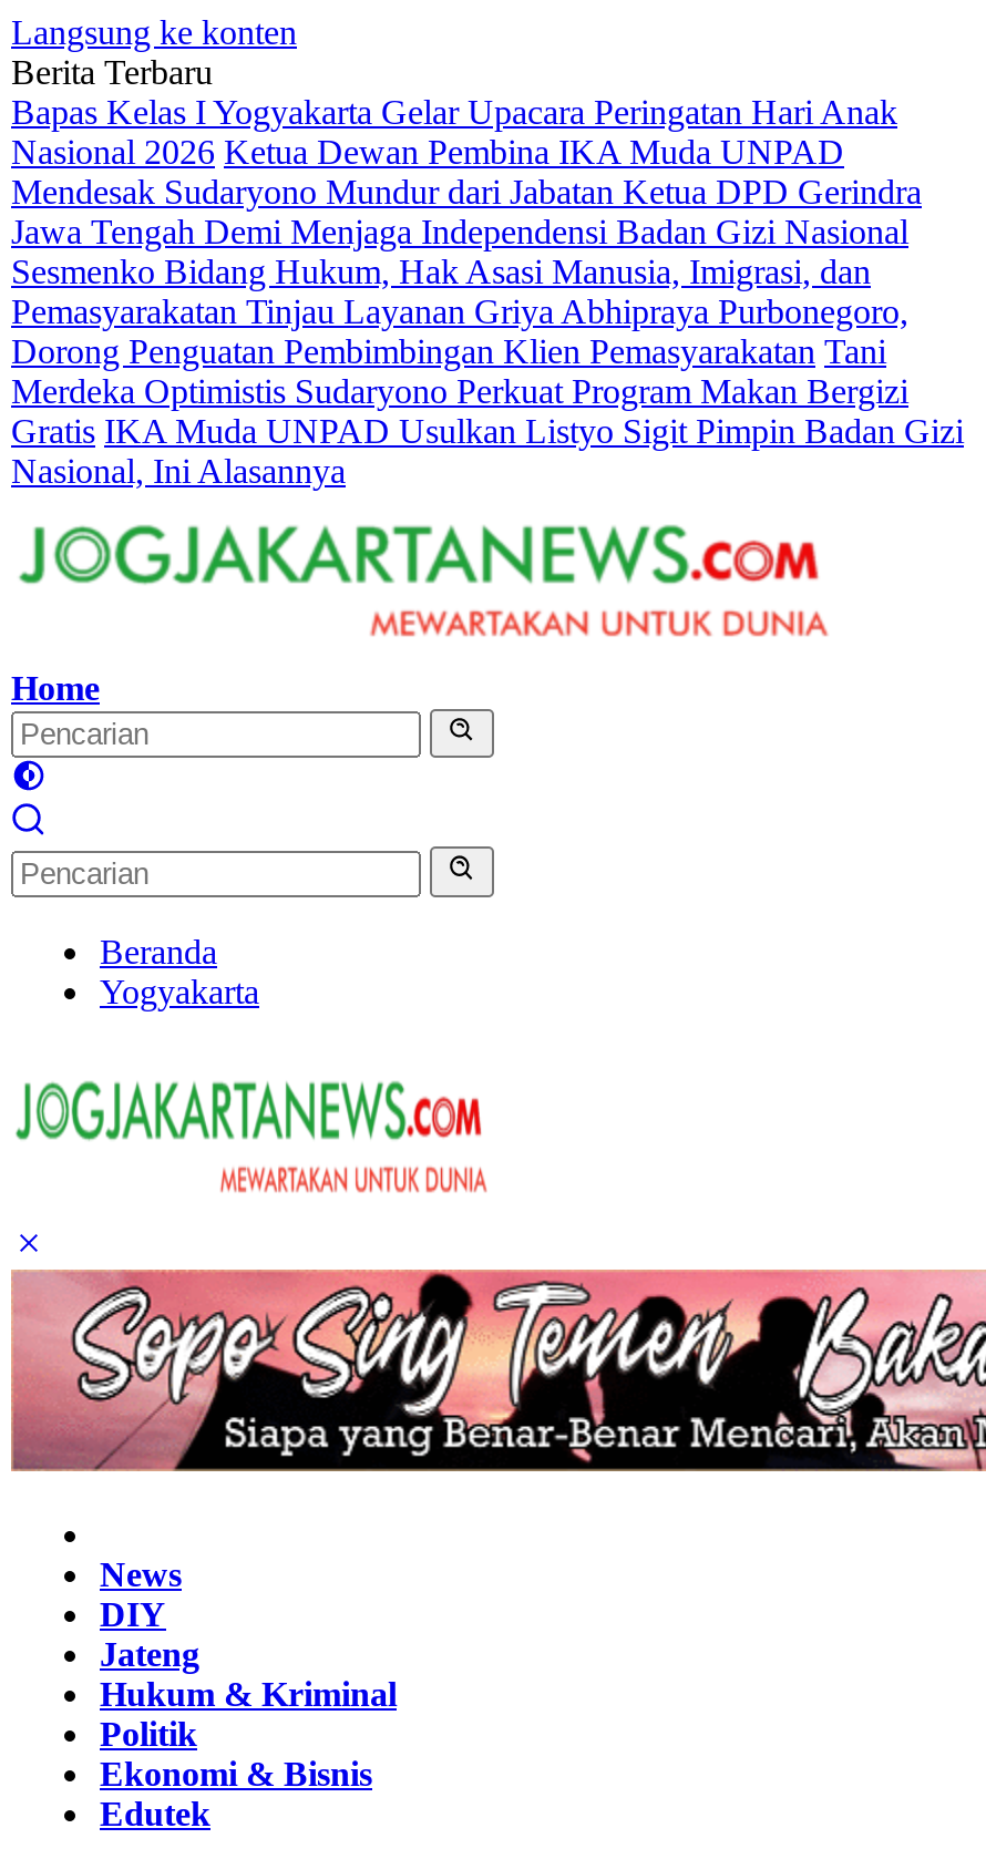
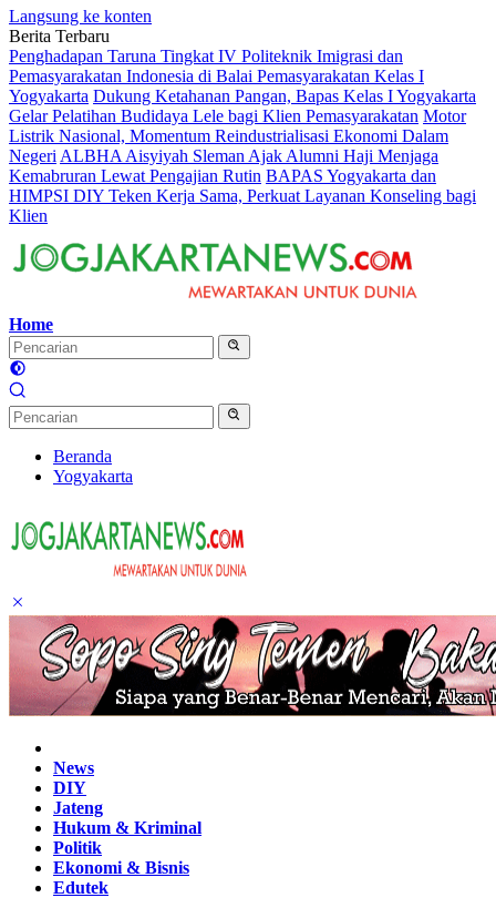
[11,93,964,490] Bapas Kelas I Yogyakarta Gelar Upacara Peringatan Hari Anak | Nasional 2026 Ketua Dewan Pembina IKA Muda UNPAD | Mendesak Sudaryono Mundur dari Jabatan Ketua DPD Gerindra | Jawa Tengah Demi Menjaga Independensi Badan Gizi Nasional | Sesmenko Bidang Hukum, Hak Asasi Manusia, Imigrasi, dan | Pemasyarakatan Tinjau Layanan Griya Abhipraya Purbonegoro, | Dorong Penguatan Pembimbingan Klien Pemasyarakatan Tani | Merdeka Optimistis Sudaryono Perkuat Program Makan Bergizi | Gratis IKA Muda UNPAD Usulkan Listyo Sigit Pimpin Badan Gizi | Nasional, Ini Alasannya -> [9,47,476,225] Penghadapan Taruna Tingkat IV Politeknik Imigrasi dan | Pemasyarakatan Indonesia di Balai Pemasyarakatan Kelas I | Yogyakarta Dukung Ketahanan Pangan, Bapas Kelas I Yogyakarta | Gelar Pelatihan Budidaya Lele bagi Klien Pemasyarakatan Motor | Listrik Nasional, Momentum Reindustrialisasi Ekonomi Dalam | Negeri ALBHA Aisyiyah Sleman Ajak Alumni Haji Menjaga | Kemabruran Lewat Pengajian Rutin BAPAS Yogyakarta dan | HIMPSI DIY Teken Kerja Sama, Perkuat Layanan Konseling bagi | Klien

